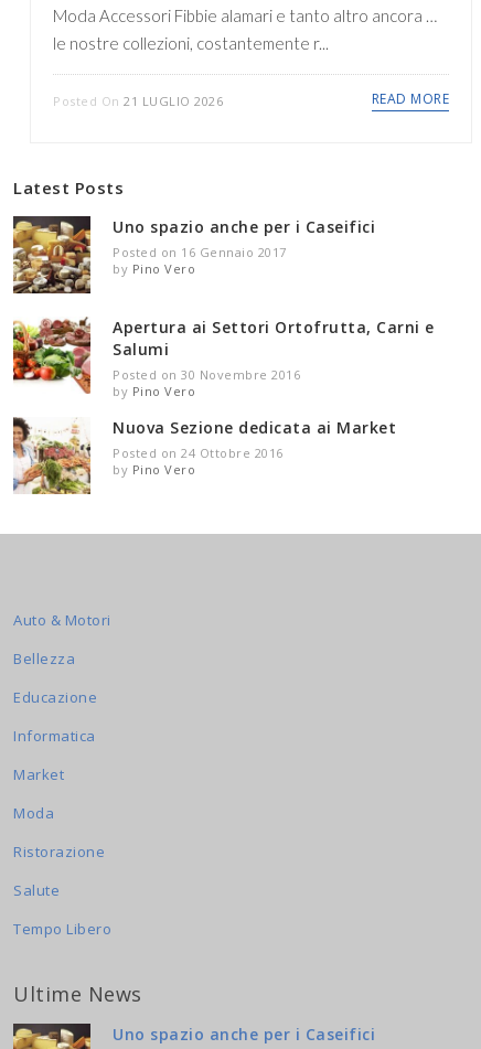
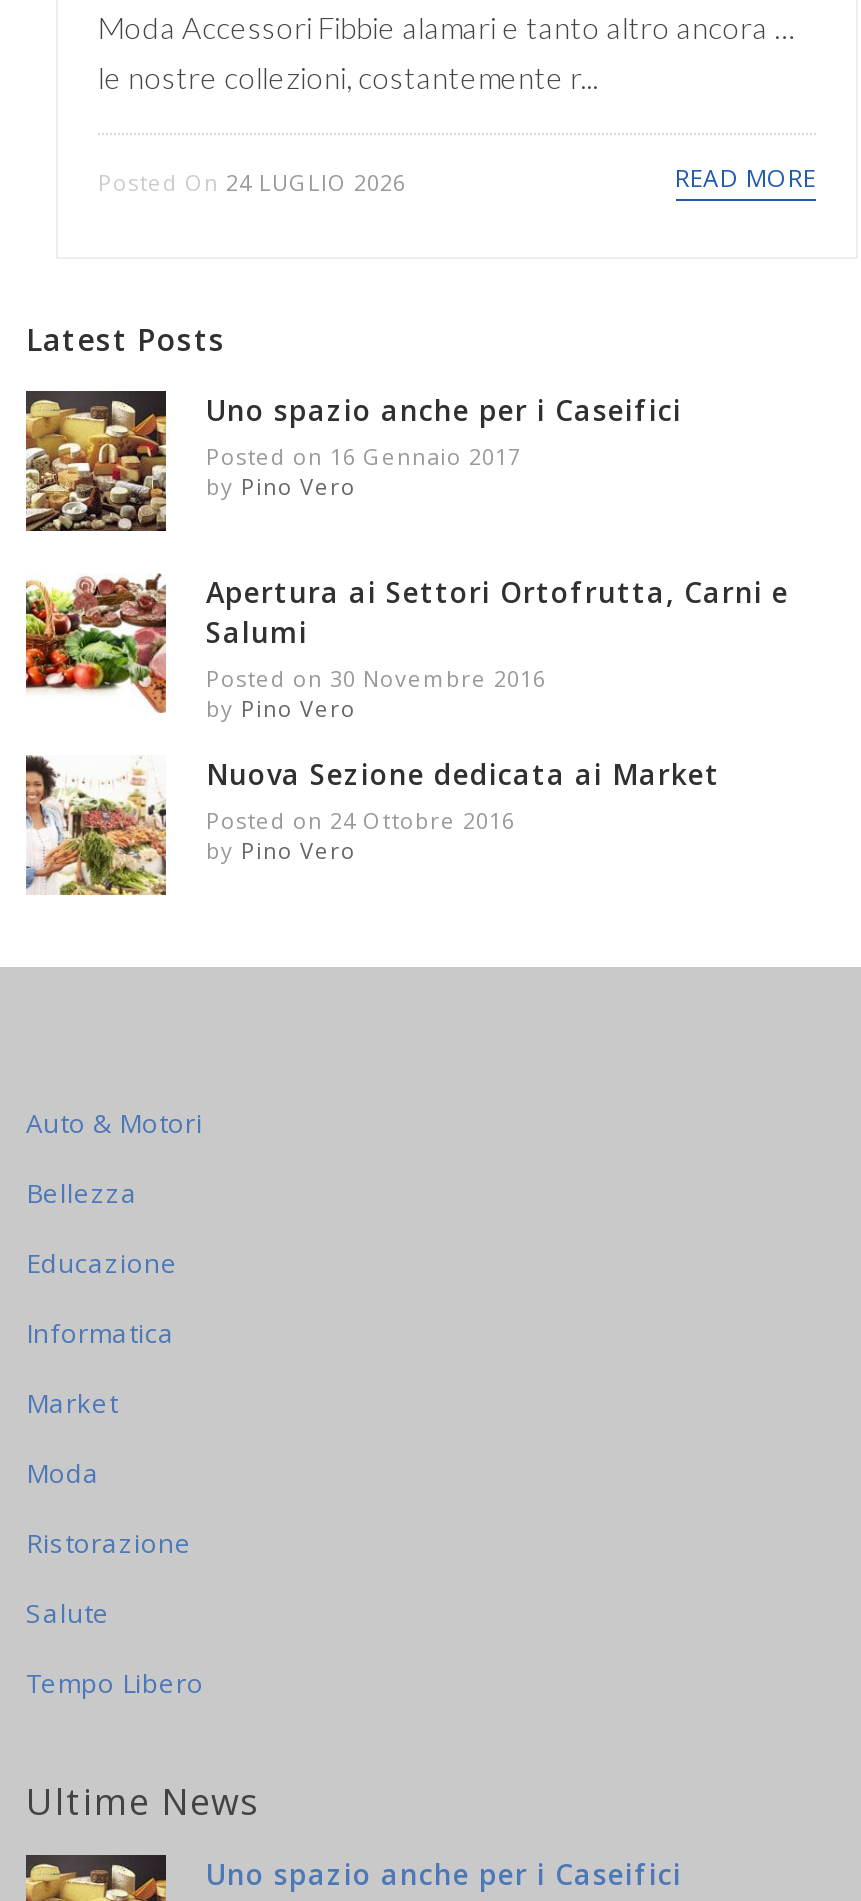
[53,93,223,109] Posted On 21 LUGLIO 2026 -> [98,167,406,197] Posted On 24 LUGLIO 2026

